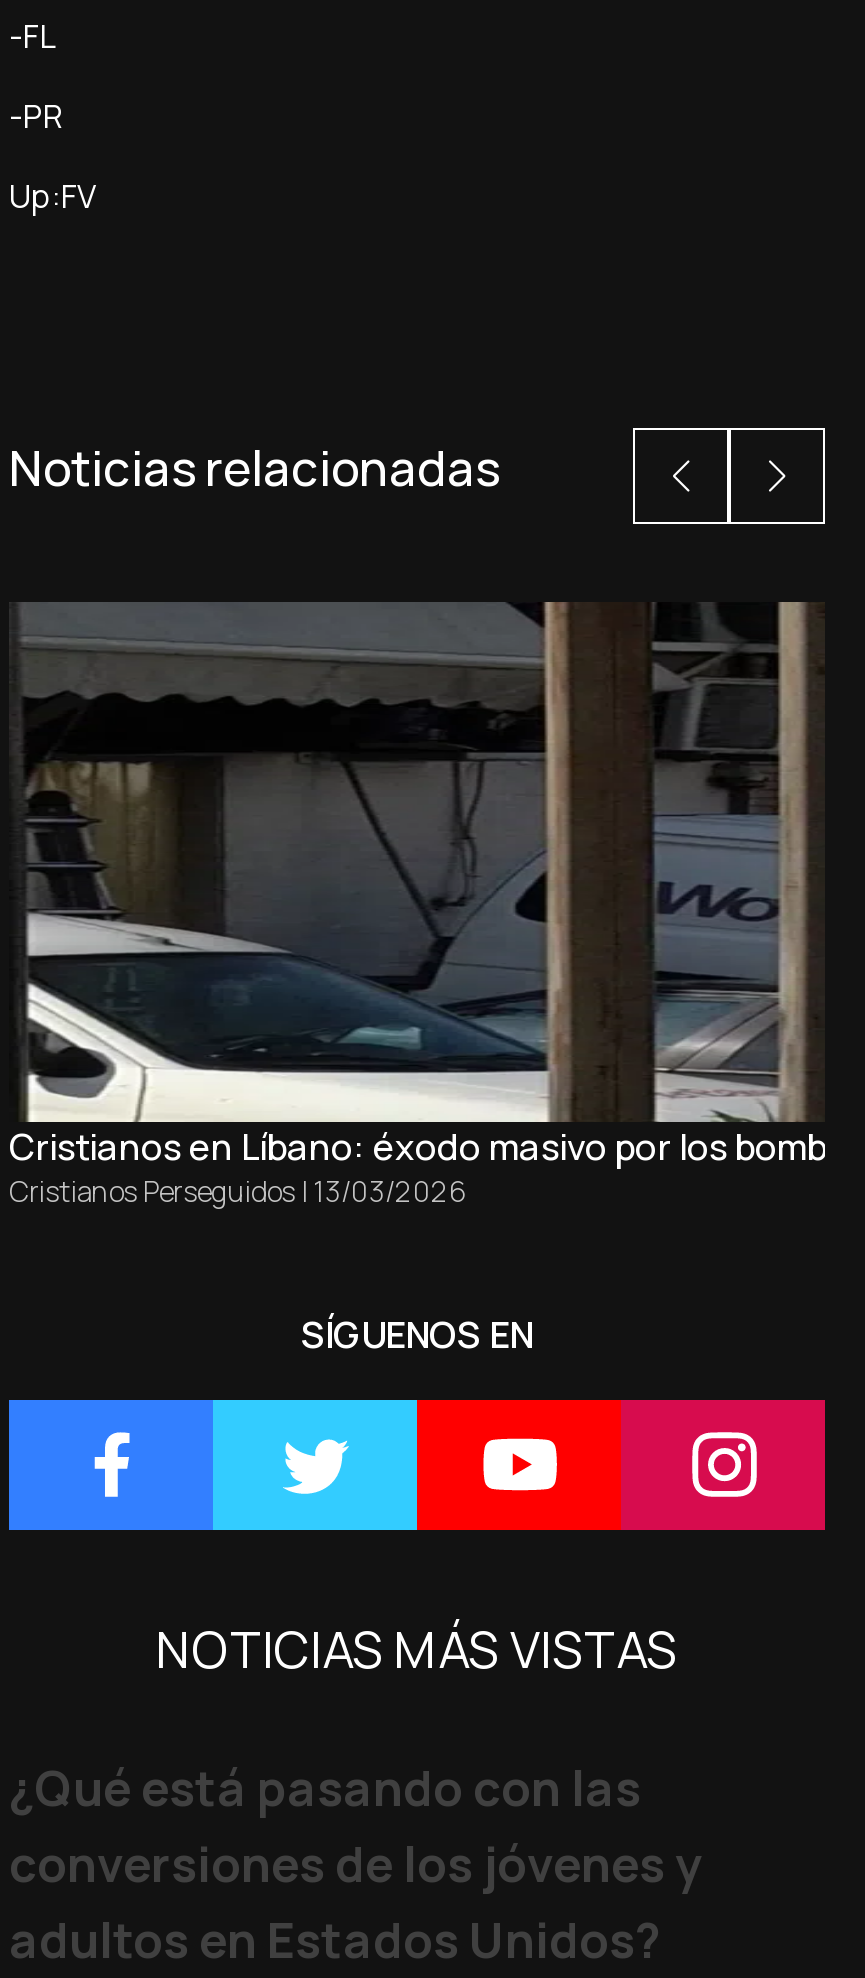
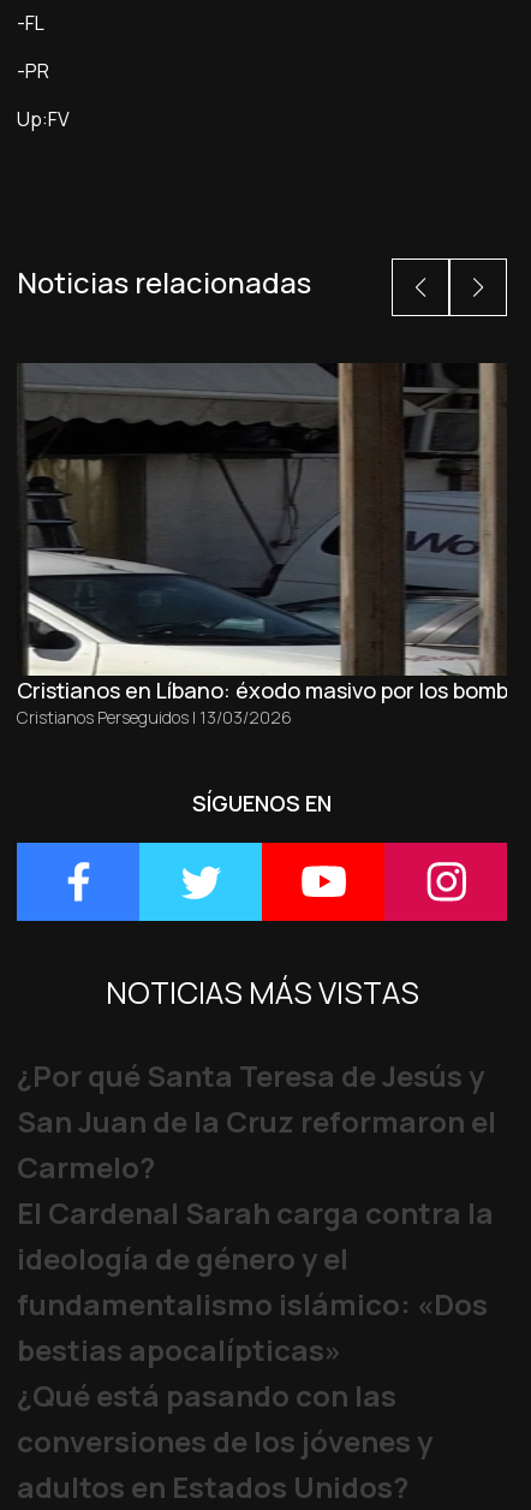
none -> [17,1056,496,1370] ¿Por qué Santa Teresa de Jesús y | San Juan de la Cruz reformaron el | Carmelo? | El Cardenal Sarah carga contra la | ideología de género y el | fundamentalismo islámico: «Dos | bestias apocalípticas»

